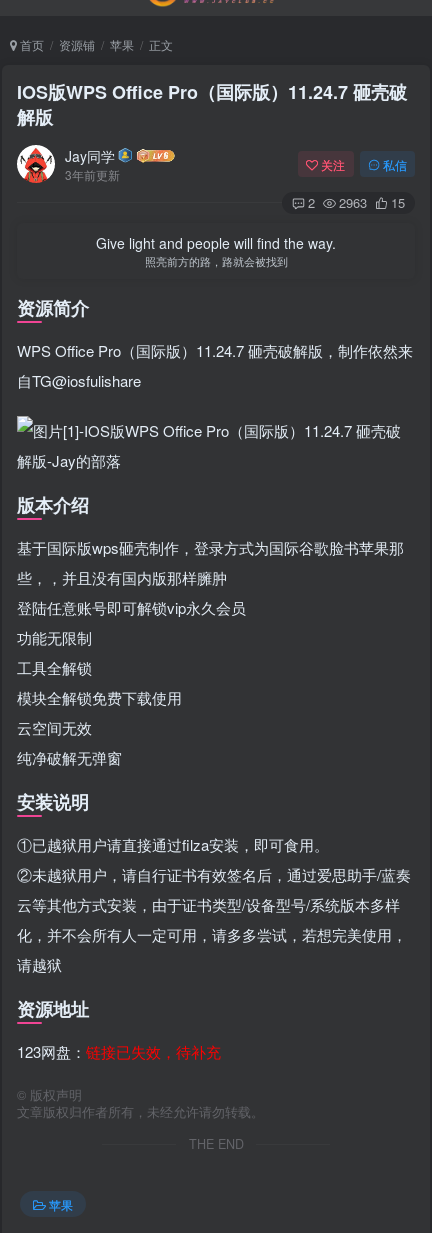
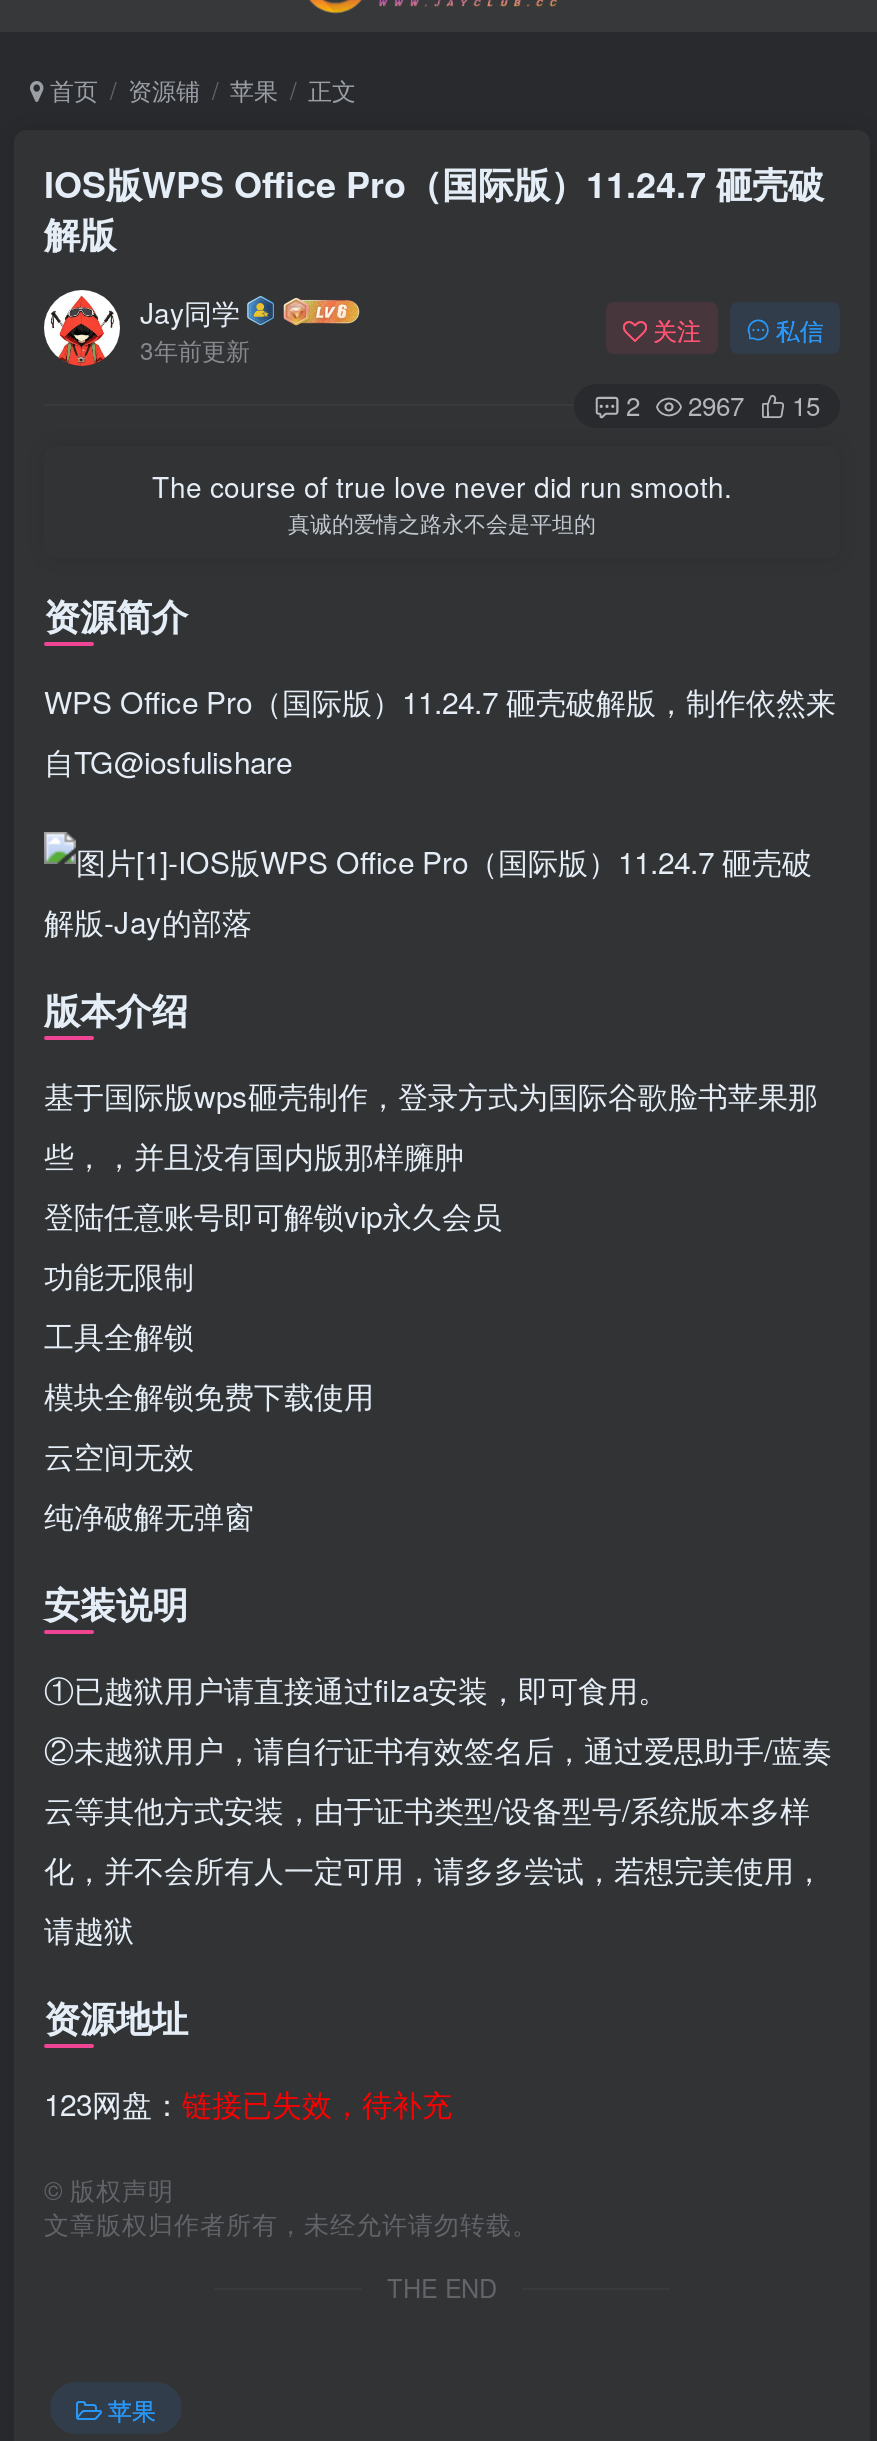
[308,193,405,212] 2 2963 15 -> [626,386,820,424] 2 2967 15
[96,233,336,269] Give light and people will find the way. | 照亮前方的路，路就会被找到 -> [152,466,732,538] The course of true love never did run smooth. | 真诚的爱情之路永不会是平坦的

